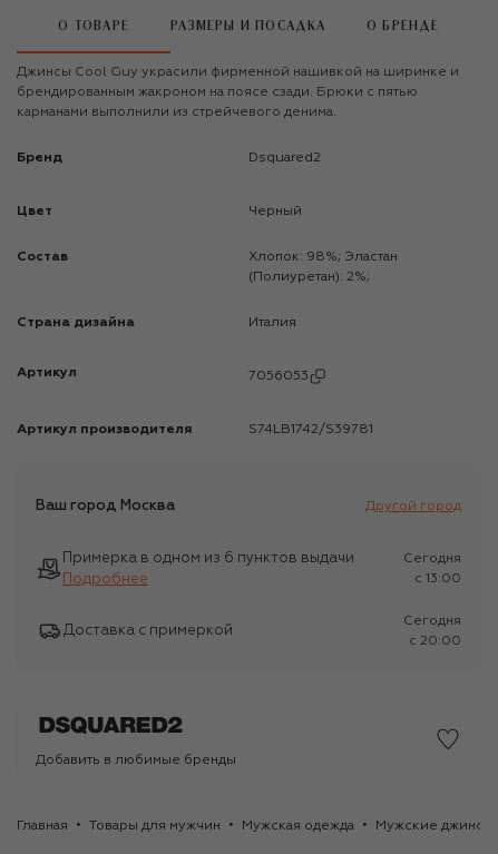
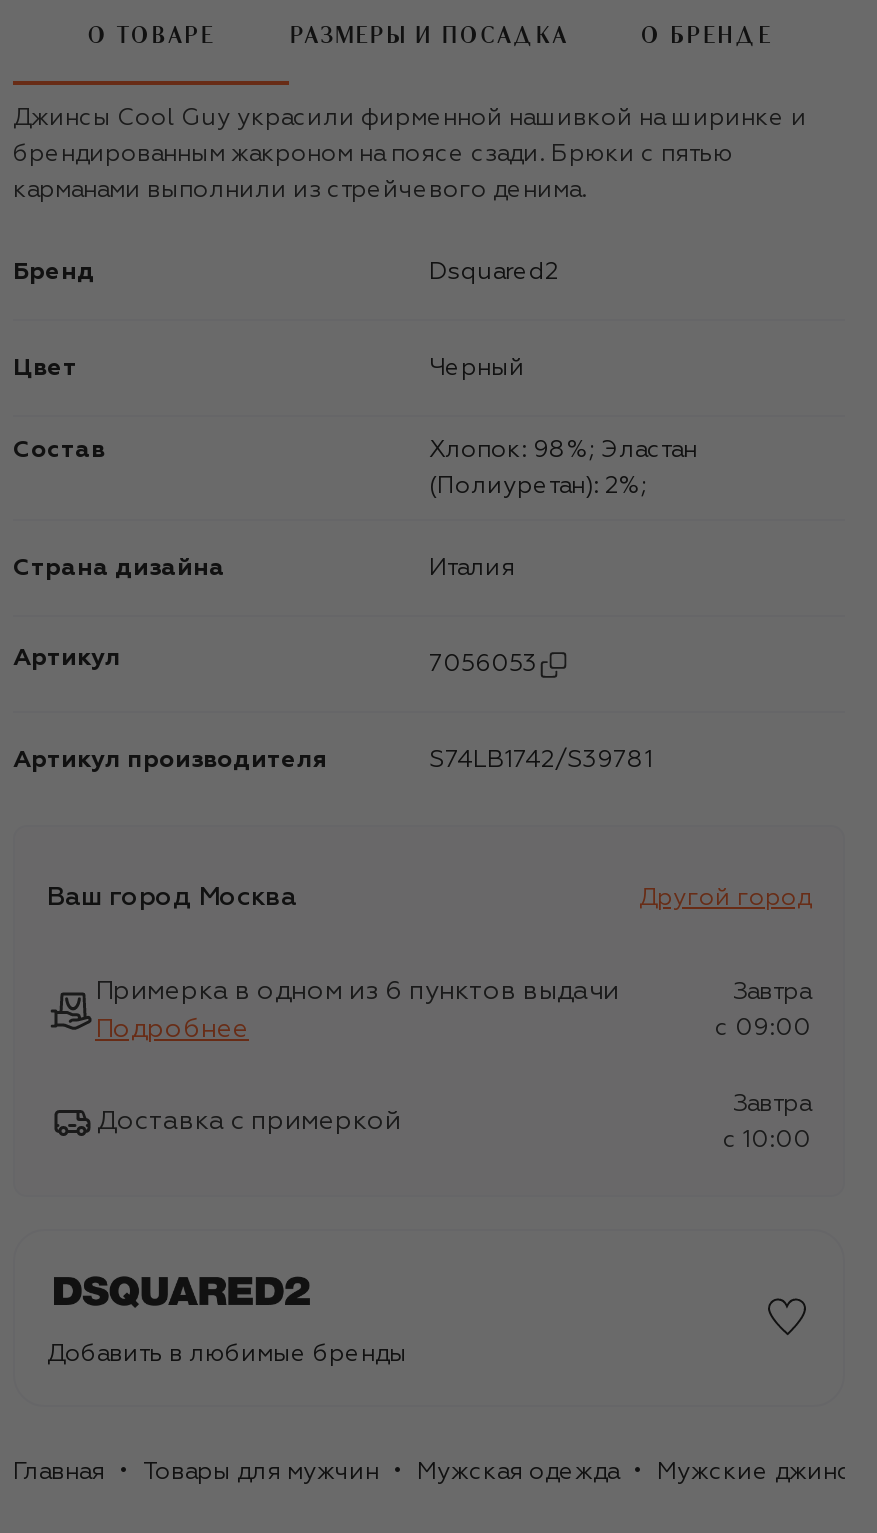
[403,552,461,565] Сегодня -> [733,980,811,1004] Завтра
[414,572,461,585] c 13:00 -> [715,1016,811,1040] c 09:00
[403,614,461,628] Сегодня -> [733,1092,811,1116] Завтра
[409,634,461,648] c 20:00 -> [723,1128,811,1152] c 10:00

